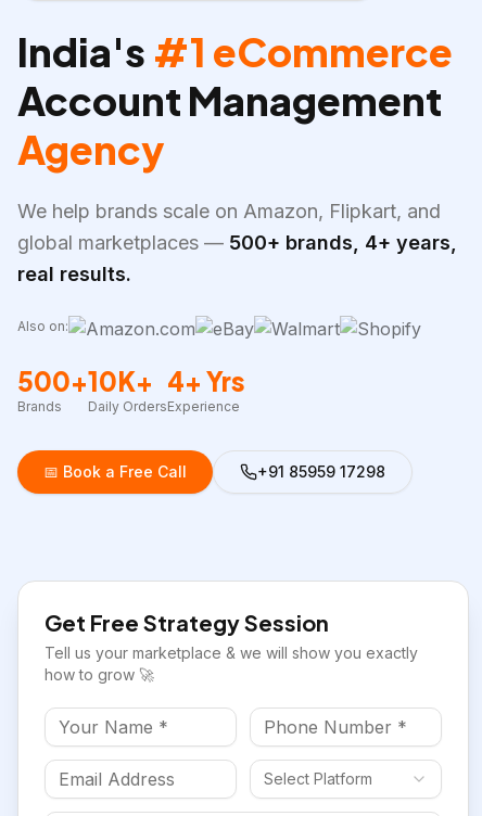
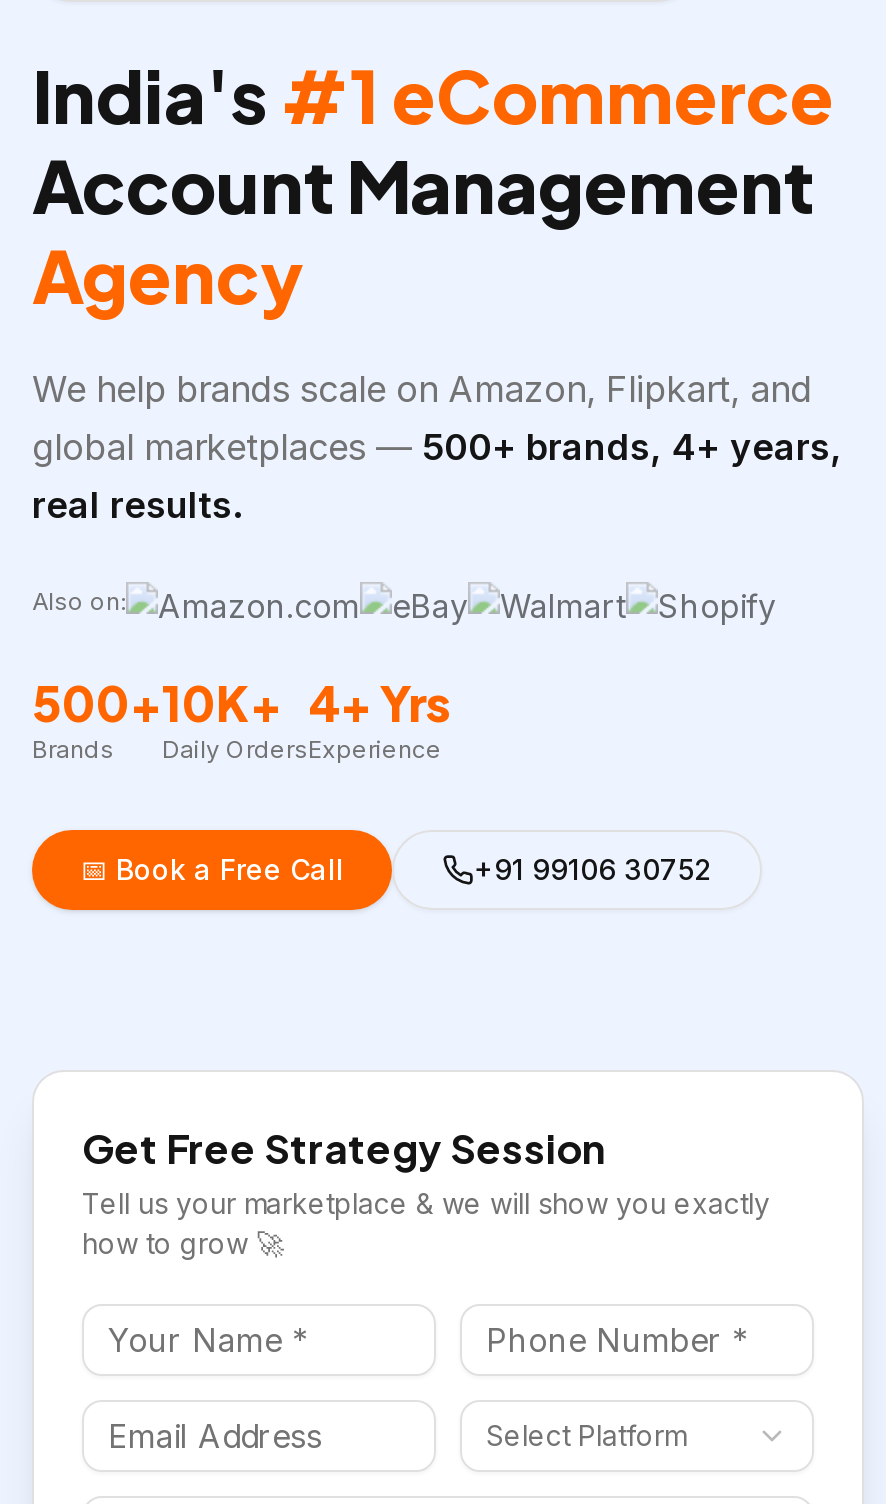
[257,462,385,481] +91 85959 17298 -> [474,852,712,886] +91 99106 30752

